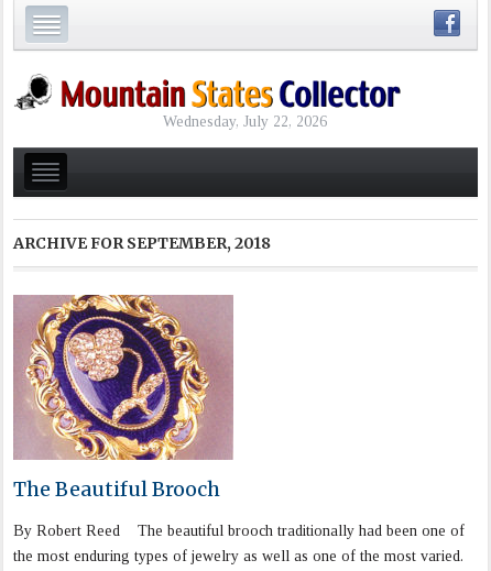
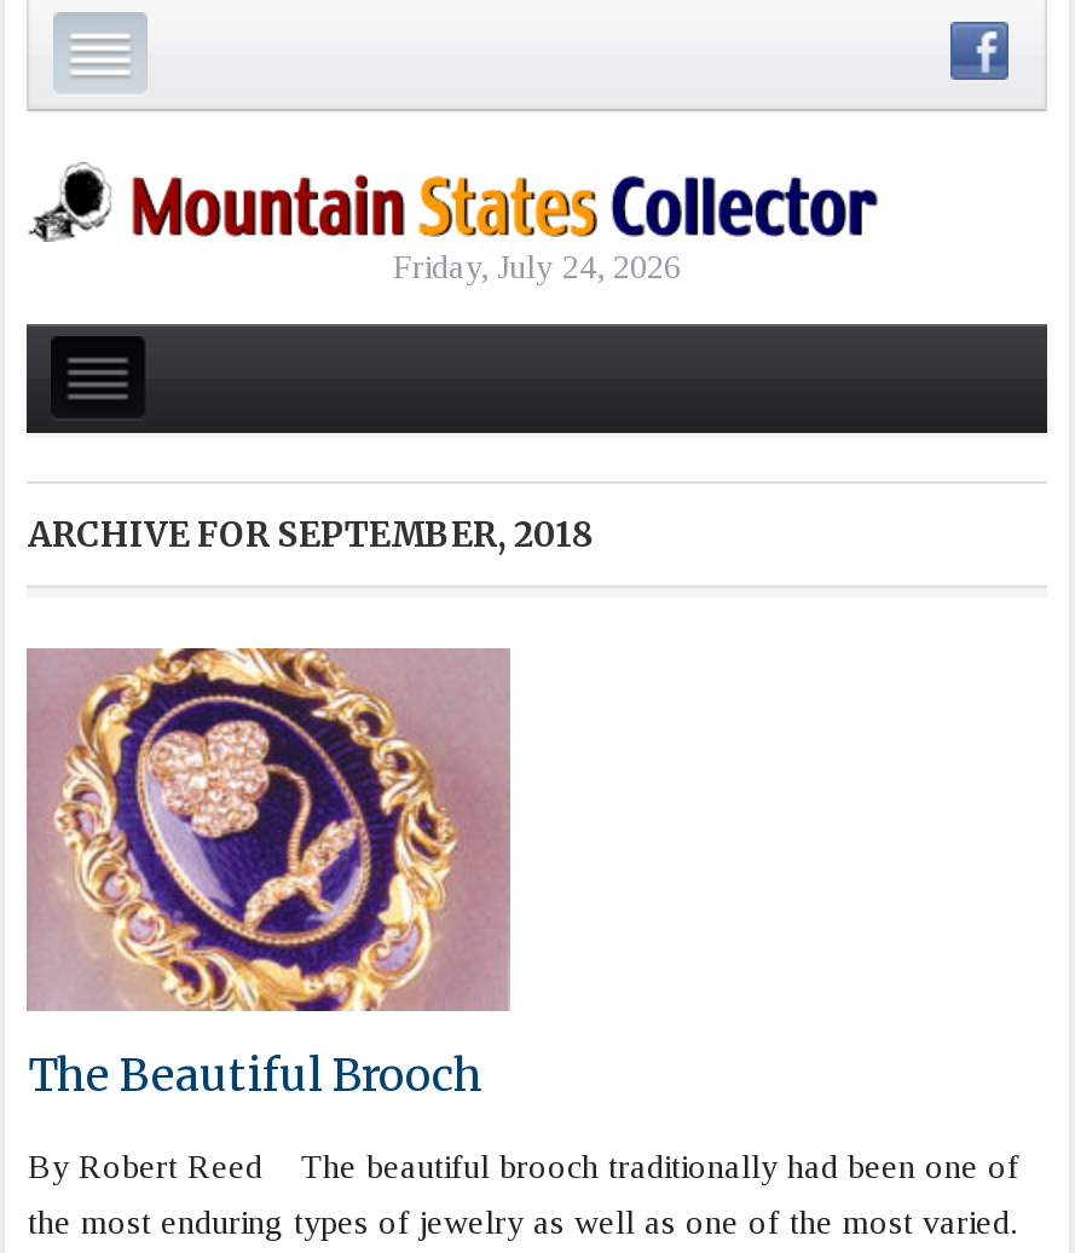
[163,113,328,130] Wednesday, July 22, 2026 -> [393,249,681,285] Friday, July 24, 2026

